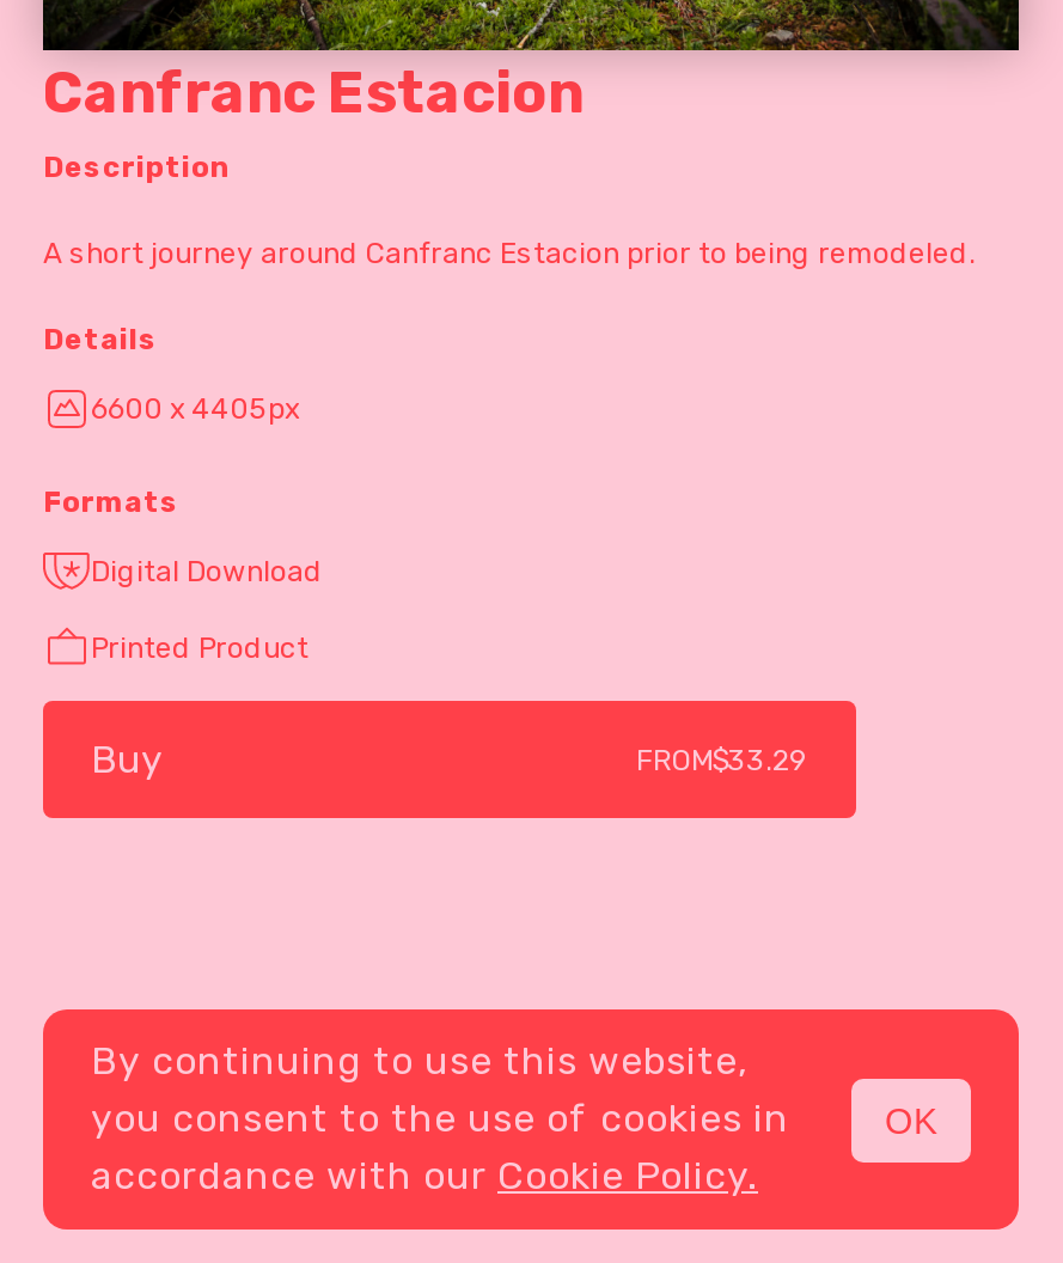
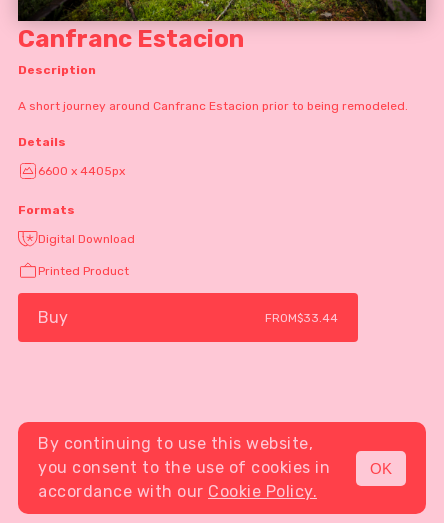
[636,743,808,777] FROM$33.29 -> [265,311,338,325] FROM$33.44

